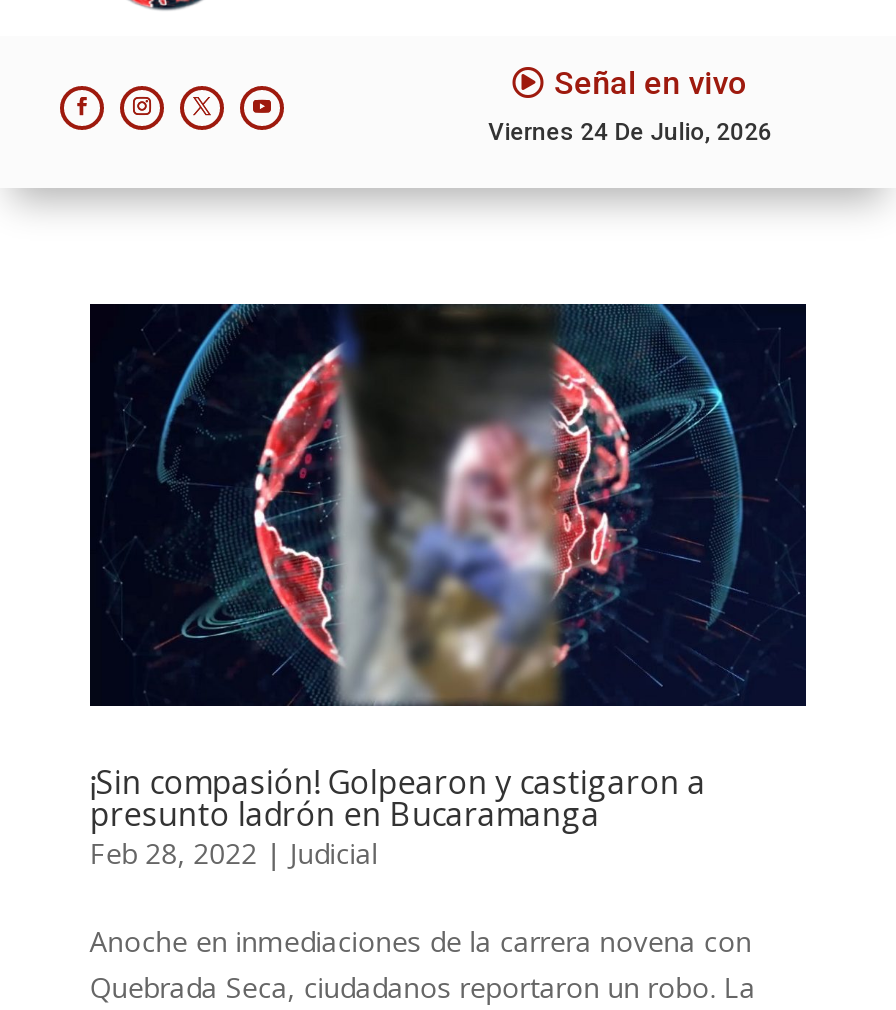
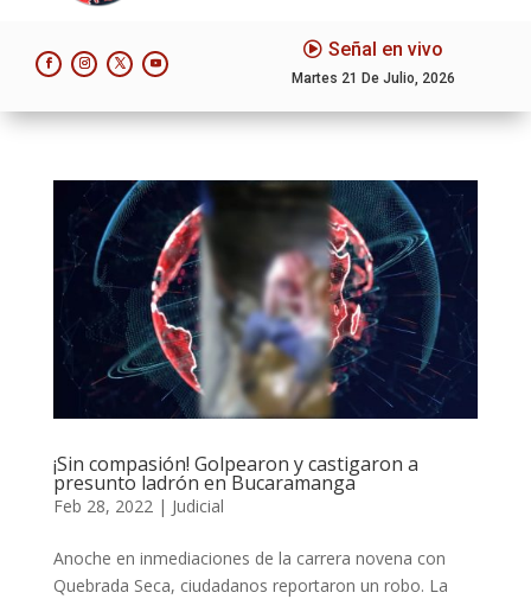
[488,117,772,145] Viernes 24 De Julio, 2026 -> [292,69,455,86] Martes 21 De Julio, 2026

